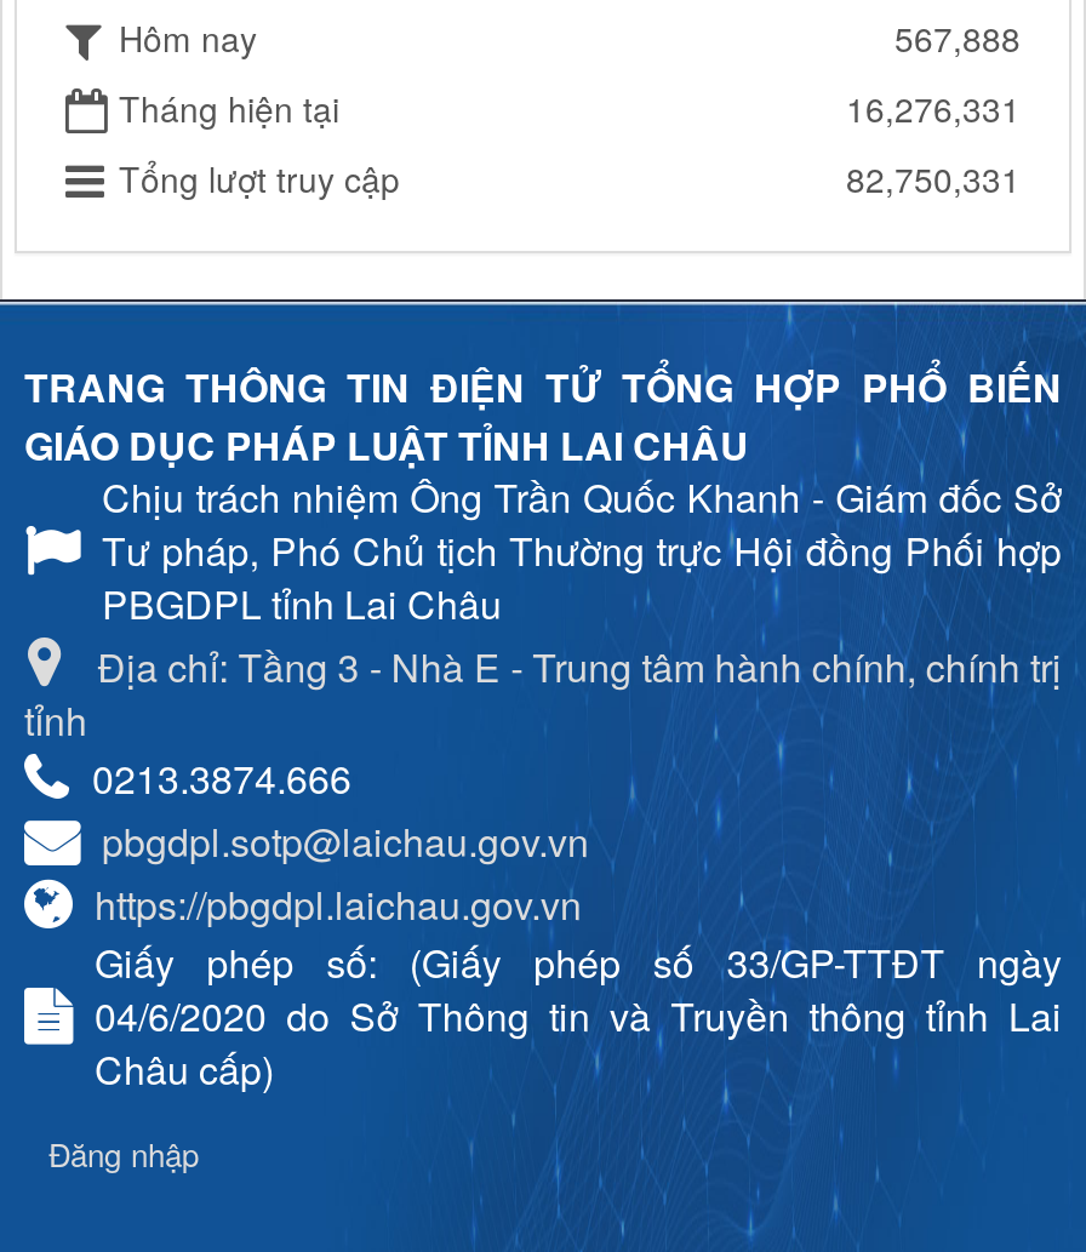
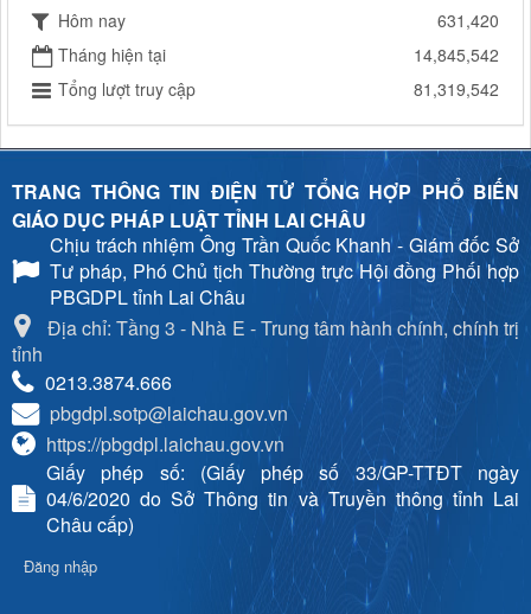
[894,14,1021,62] 567,888 -> [437,9,499,32] 631,420
[846,84,1021,133] 16,276,331 -> [414,43,499,67] 14,845,542
[846,154,1021,203] 82,750,331 -> [414,77,499,101] 81,319,542

